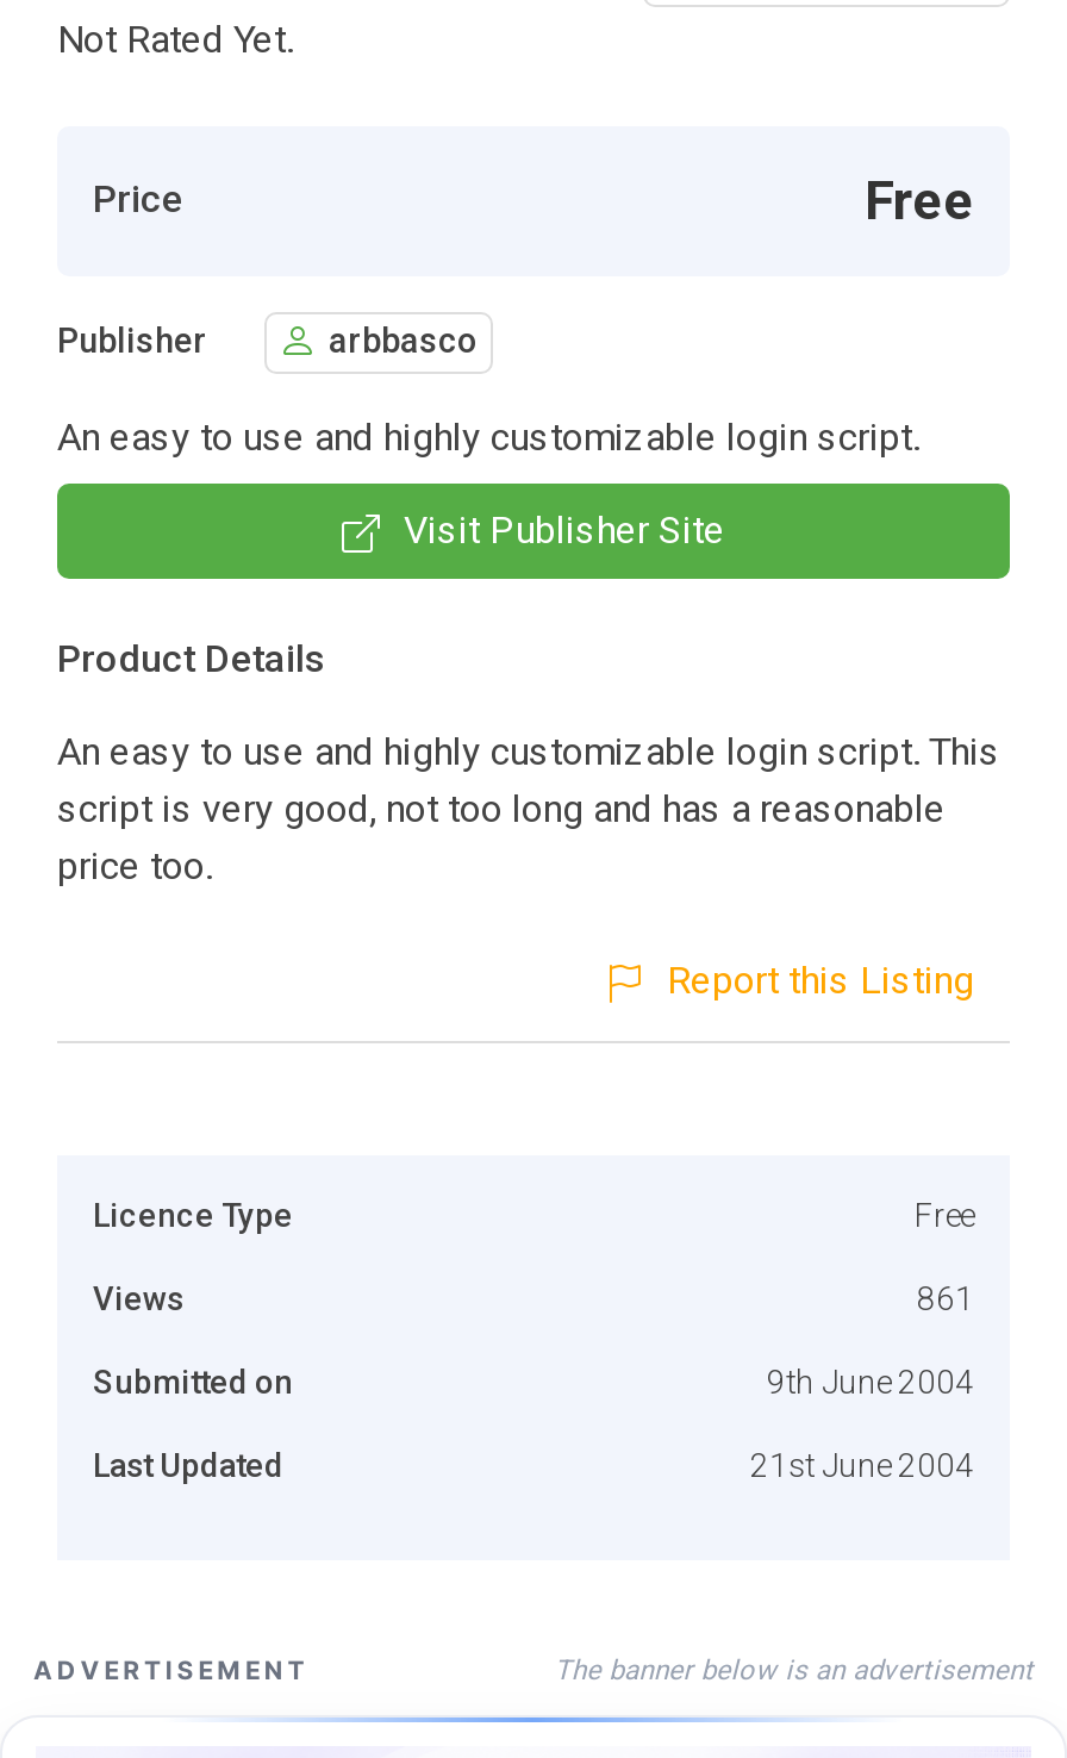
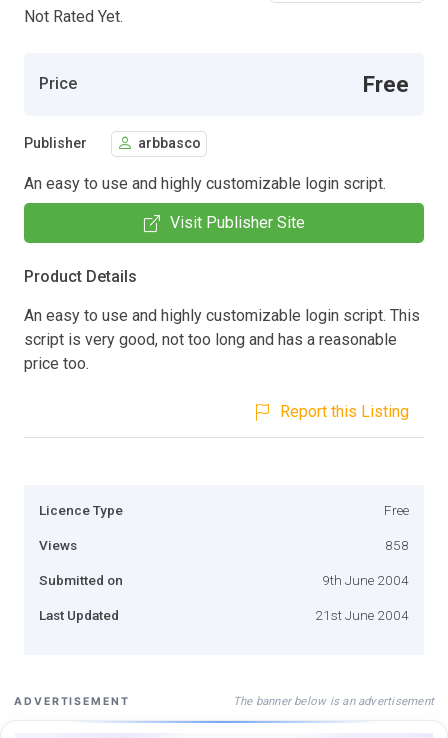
[917,1279,974,1317] 861 -> [385,537,409,553] 858

